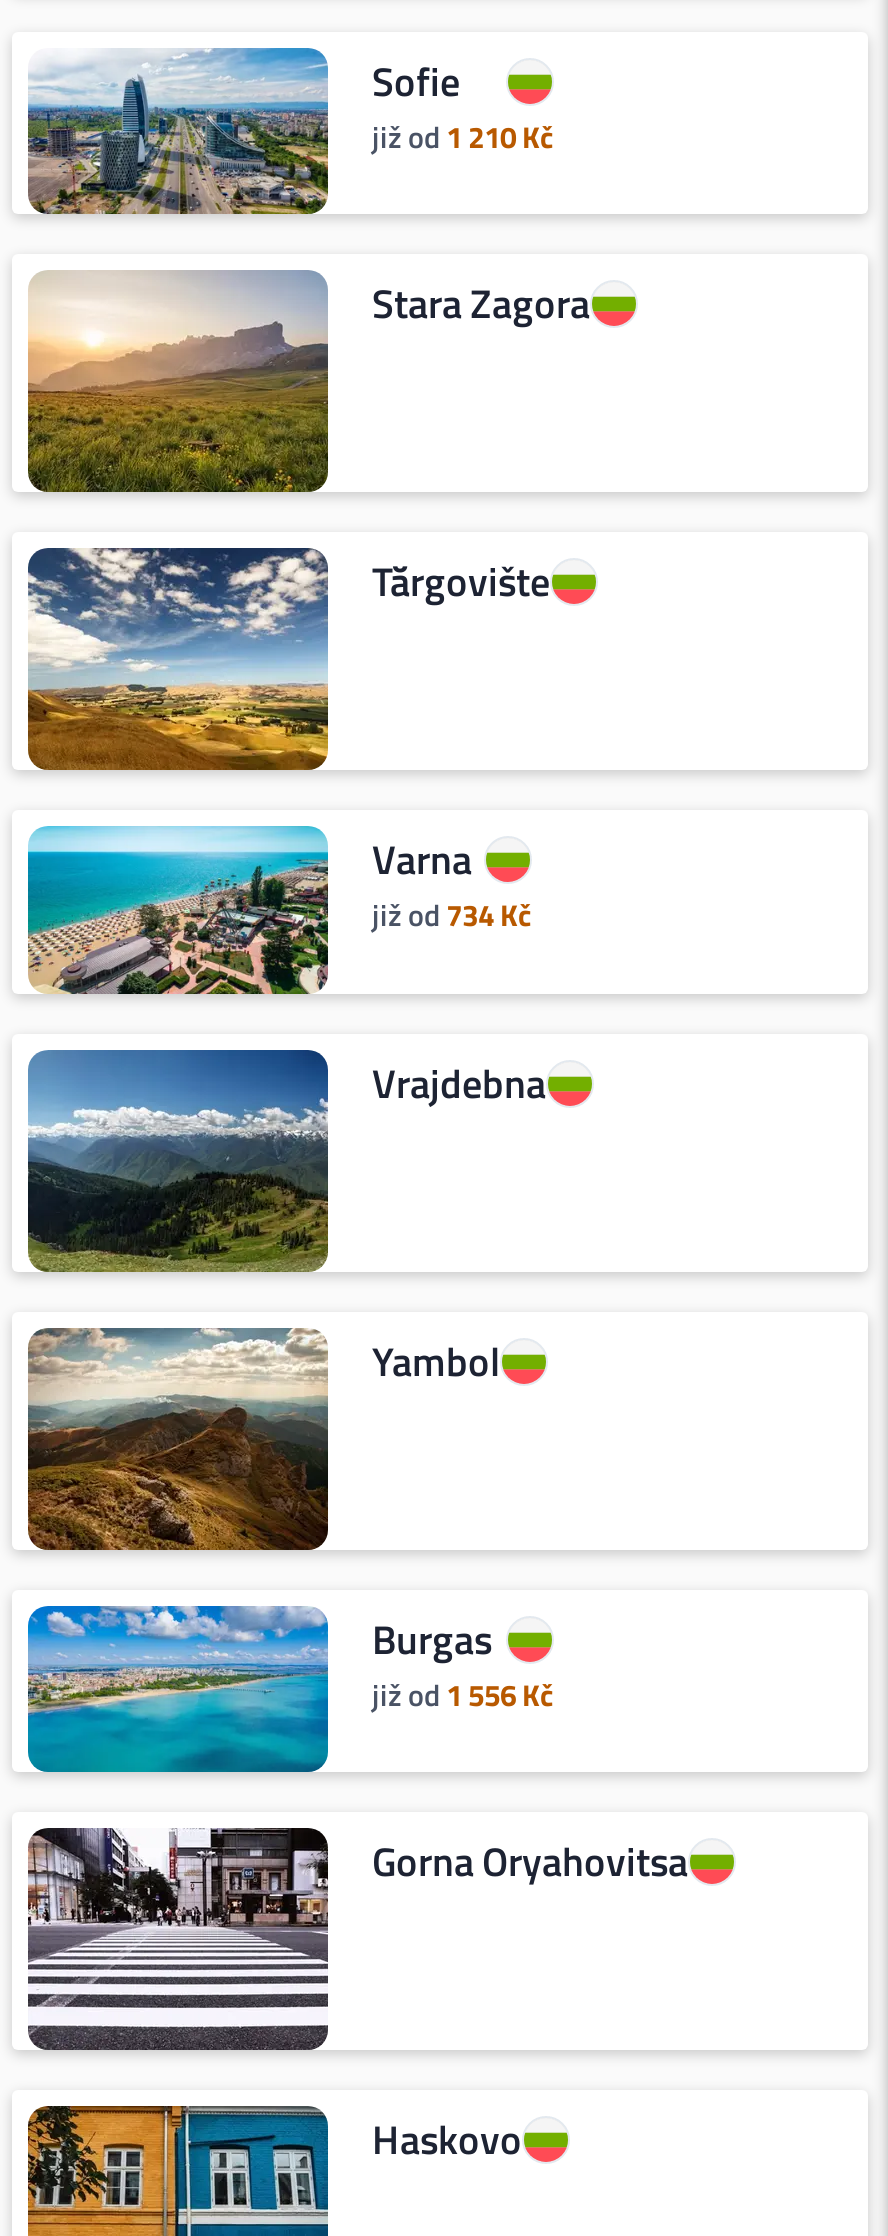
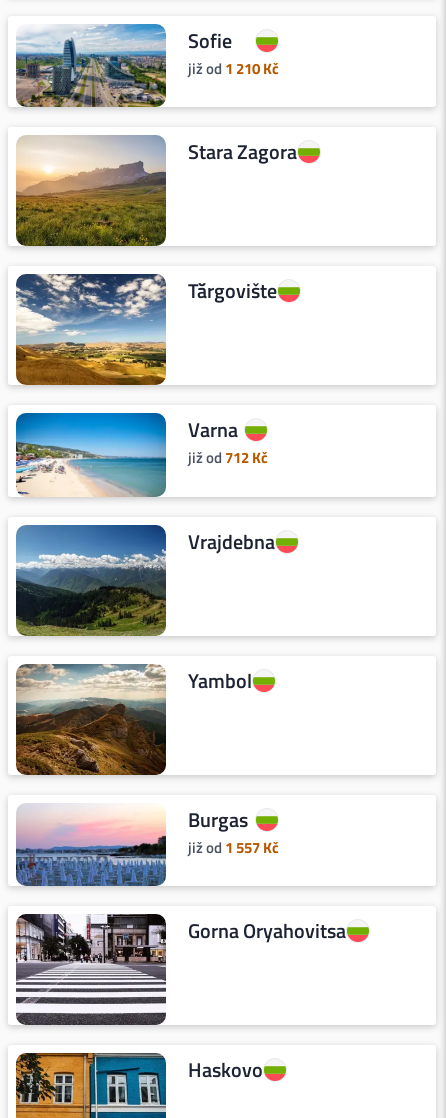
[26,824,532,996] [image] | již od 734 Kč -> [15,412,268,497] [image] | již od 712 Kč
[26,1604,554,1772] [image] | již od 1 556 Kč -> [15,803,279,886] [image] | již od 1 557 Kč

